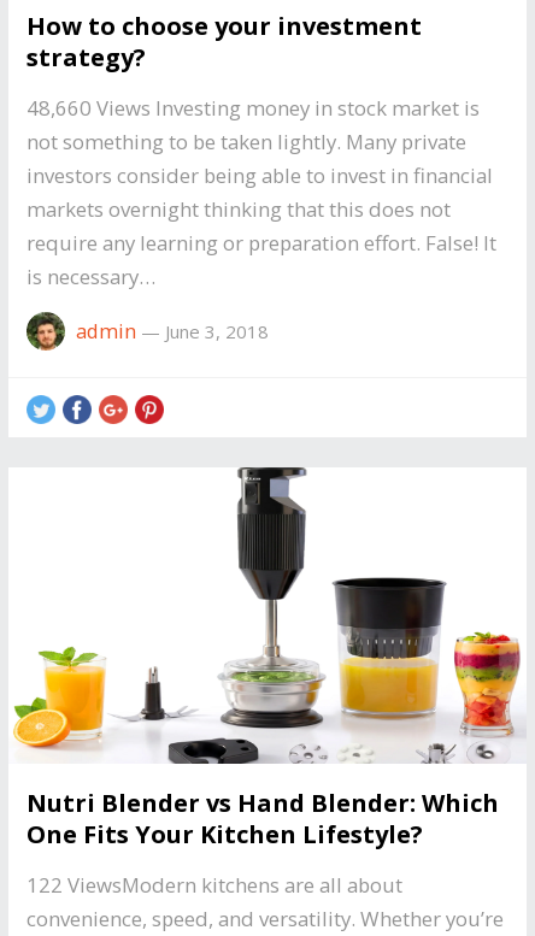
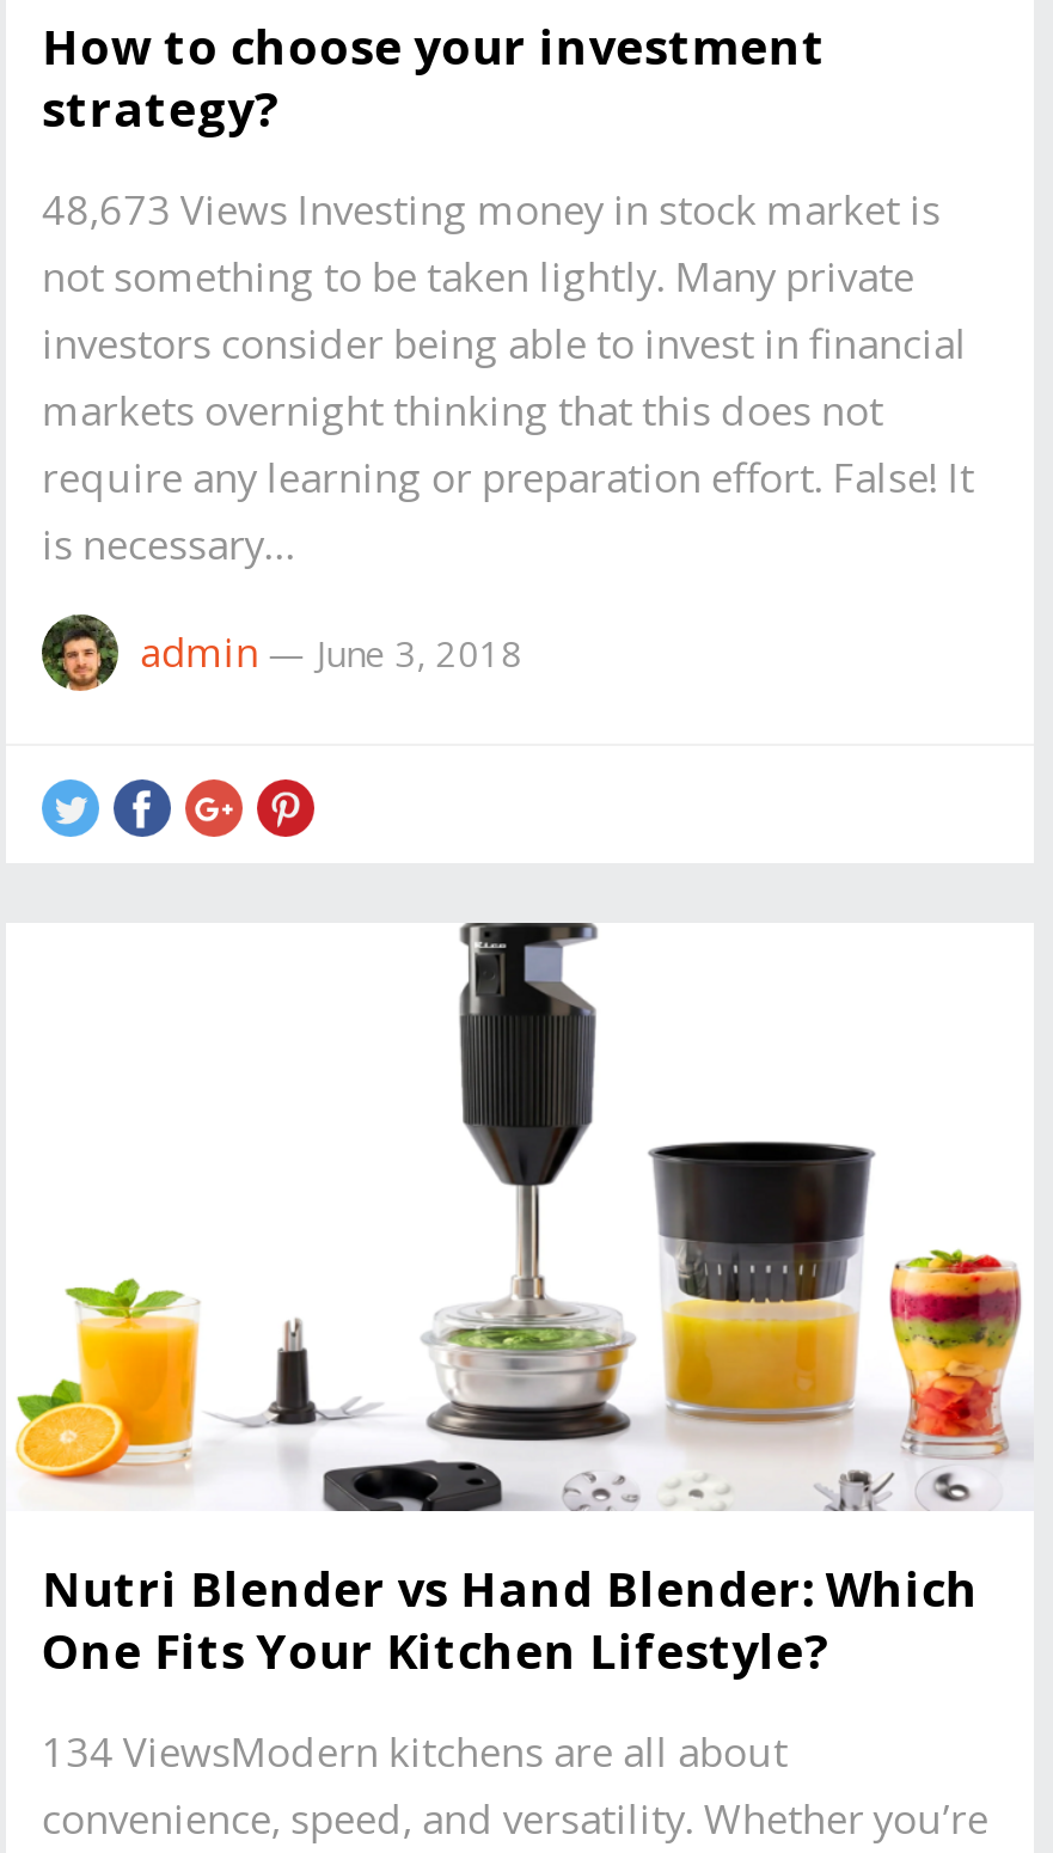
[26,94,479,122] 48,660 Views Investing money in stock market is -> [42,182,940,237] 48,673 Views Investing money in stock market is
[26,871,402,899] 122 ViewsModern kitchens are all about -> [42,1724,787,1779] 134 ViewsModern kitchens are all about

